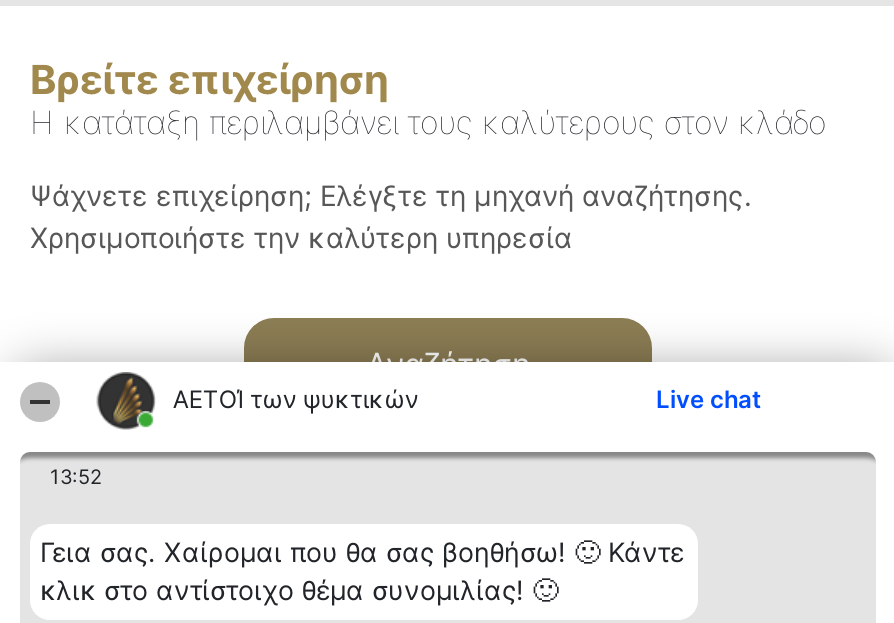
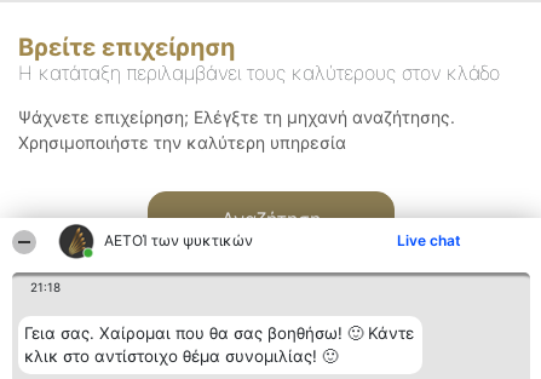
[50,464,102,488] 13:52 -> [30,280,61,294] 21:18

